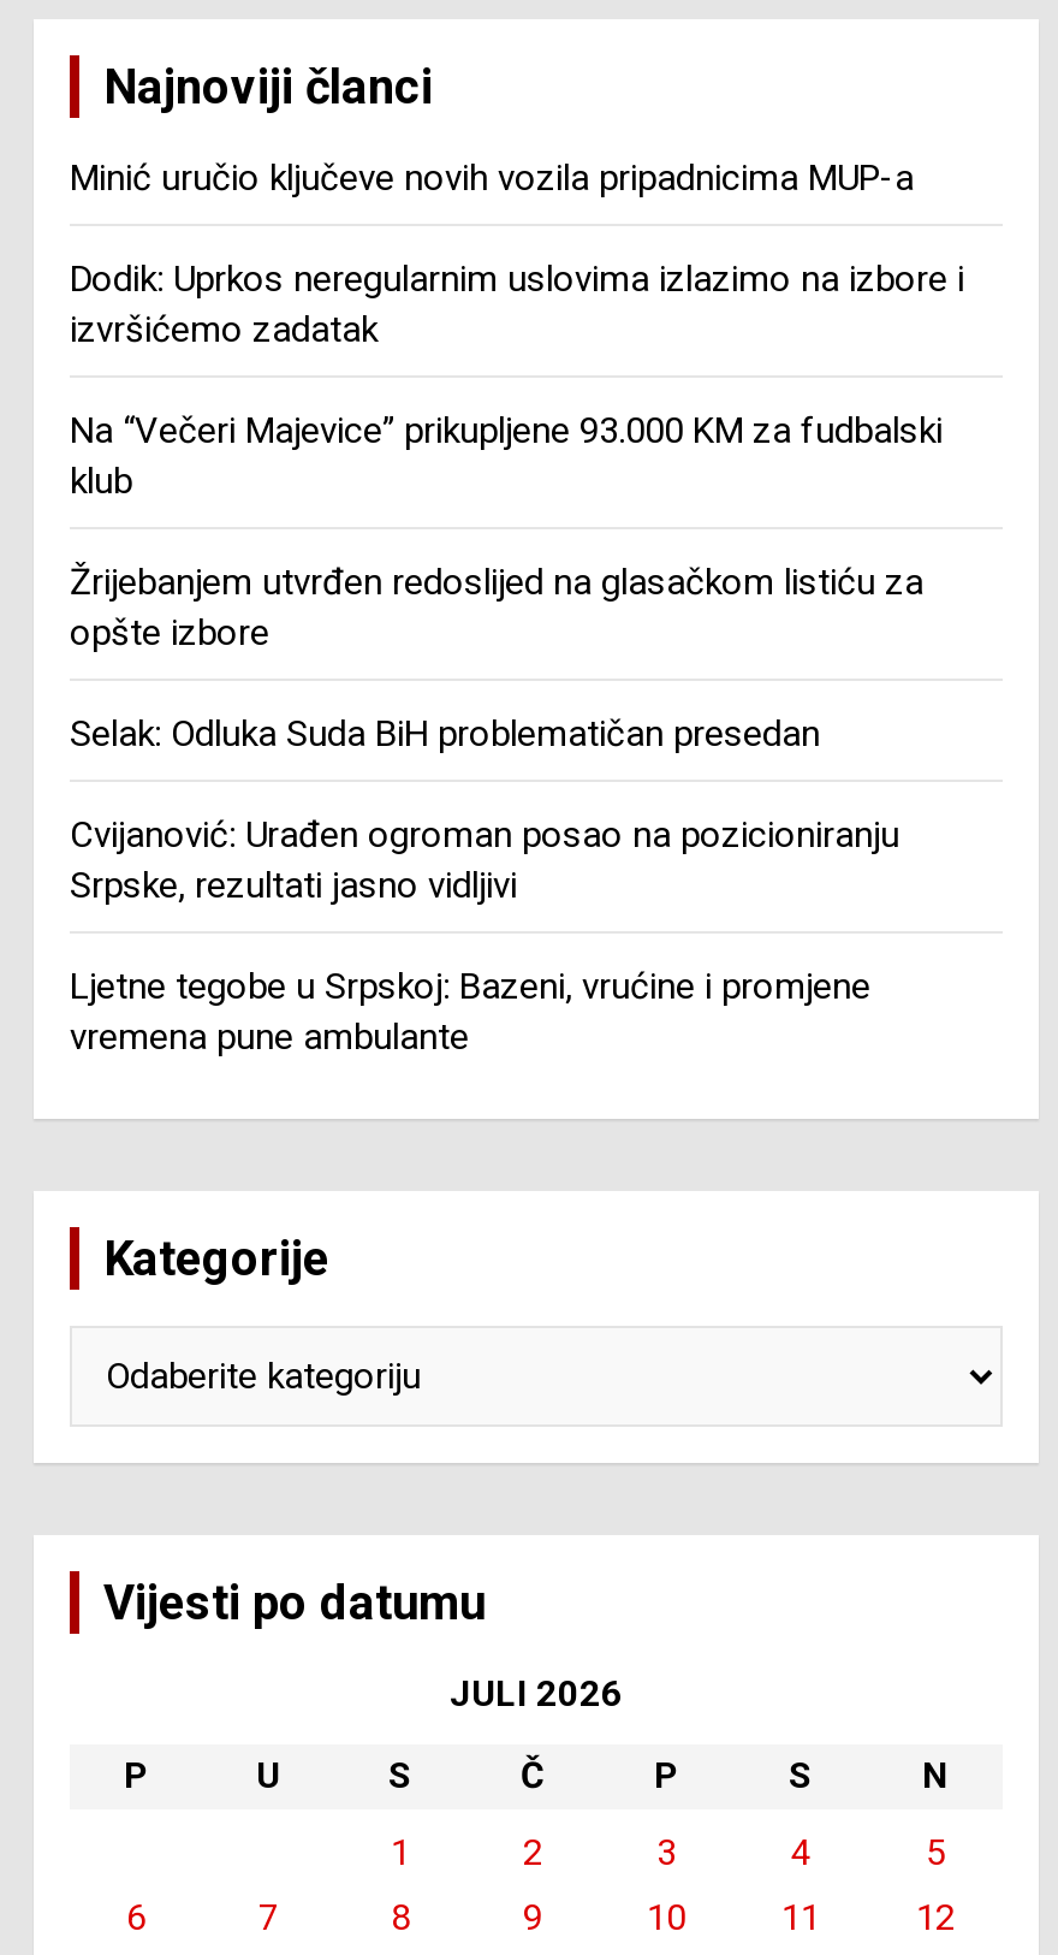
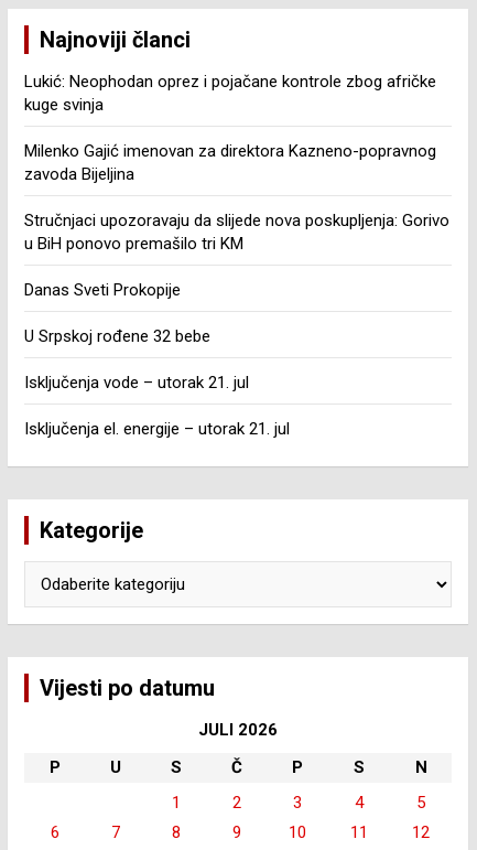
[70,156,914,199] Minić uručio ključeve novih vozila pripadnicima MUP-a -> [24,71,436,114] Lukić: Neophodan oprez i pojačane kontrole zbog afričke | kuge svinja
[70,257,964,351] Dodik: Uprkos neregularnim uslovima izlazimo na izbore i | izvršićemo zadatak -> [24,141,436,184] Milenko Gajić imenovan za direktora Kazneno-popravnog | zavoda Bijeljina
[70,409,943,502] Na “Večeri Majevice” prikupljene 93.000 KM za fudbalski | klub -> [24,210,449,253] Stručnjaci upozoravaju da slijede nova poskupljenja: Gorivo | u BiH ponovo premašilo tri KM
[70,560,923,654] Žrijebanjem utvrđen redoslijed na glasačkom listiću za | opšte izbore -> [24,280,181,300] Danas Sveti Prokopije
[70,712,820,755] Selak: Odluka Suda BiH problematičan presedan -> [24,326,210,346] U Srpskoj rođene 32 bebe
[70,813,899,907] Cvijanović: Urađen ogroman posao na pozicioniranju | Srpske, rezultati jasno vidljivi -> [24,372,249,392] Isključenja vode – utorak 21. jul
[70,964,870,1058] Ljetne tegobe u Srpskoj: Bazeni, vrućine i promjene | vremena pune ambulante -> [24,419,290,439] Isključenja el. energije – utorak 21. jul

